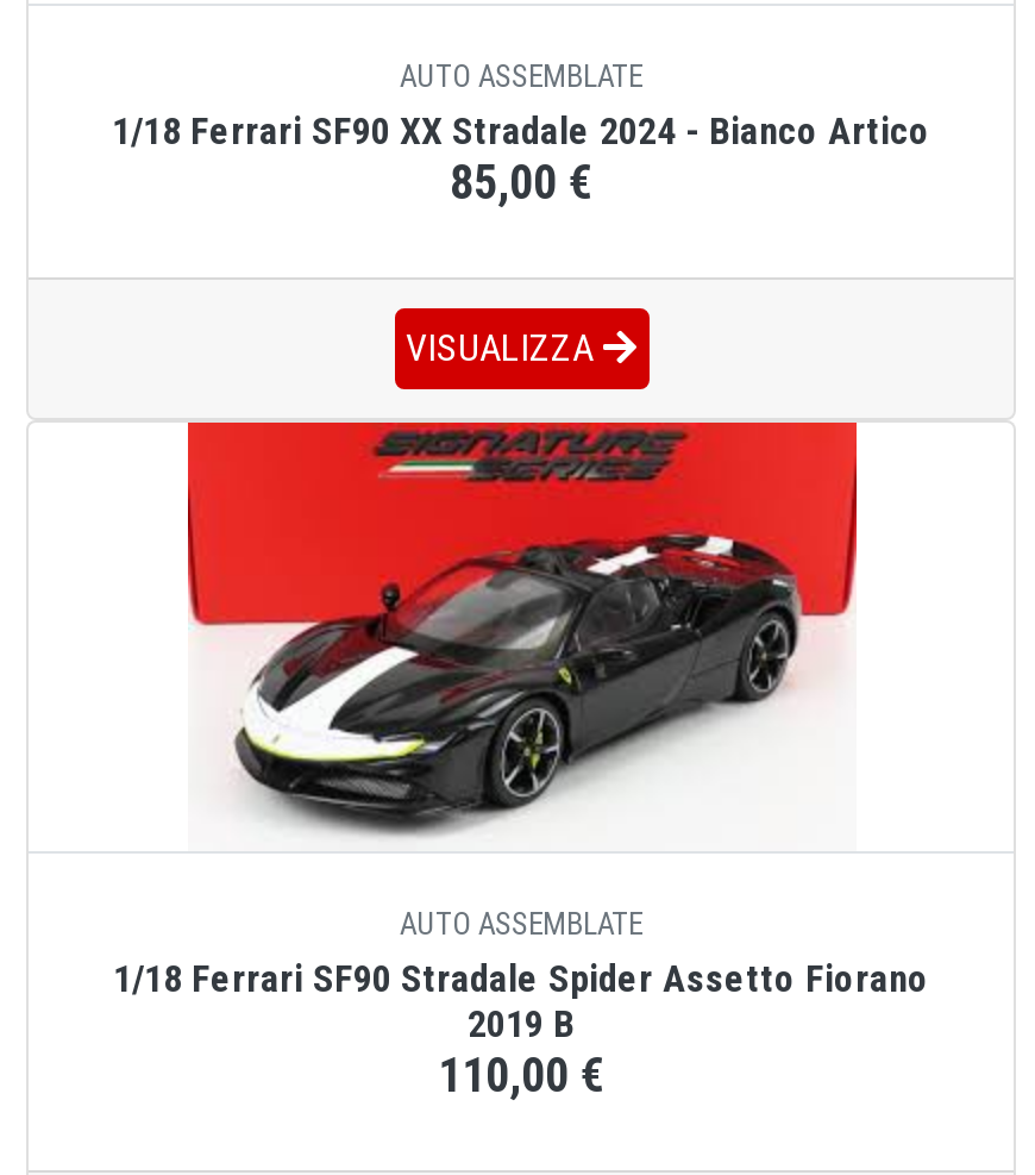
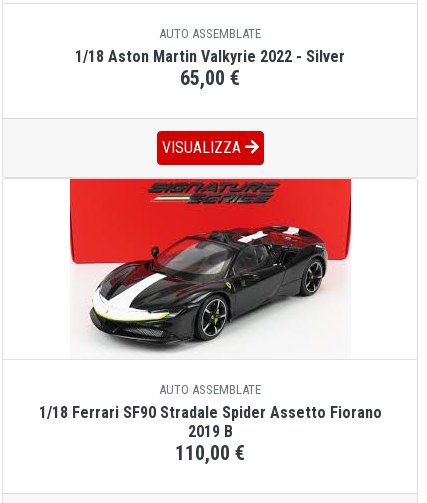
[112,108,930,211] 1/18 Ferrari SF90 XX Stradale 2024 - Bianco Artico | 85,00 € -> [75,47,345,90] 1/18 Aston Martin Valkyrie 2022 - Silver | 65,00 €

